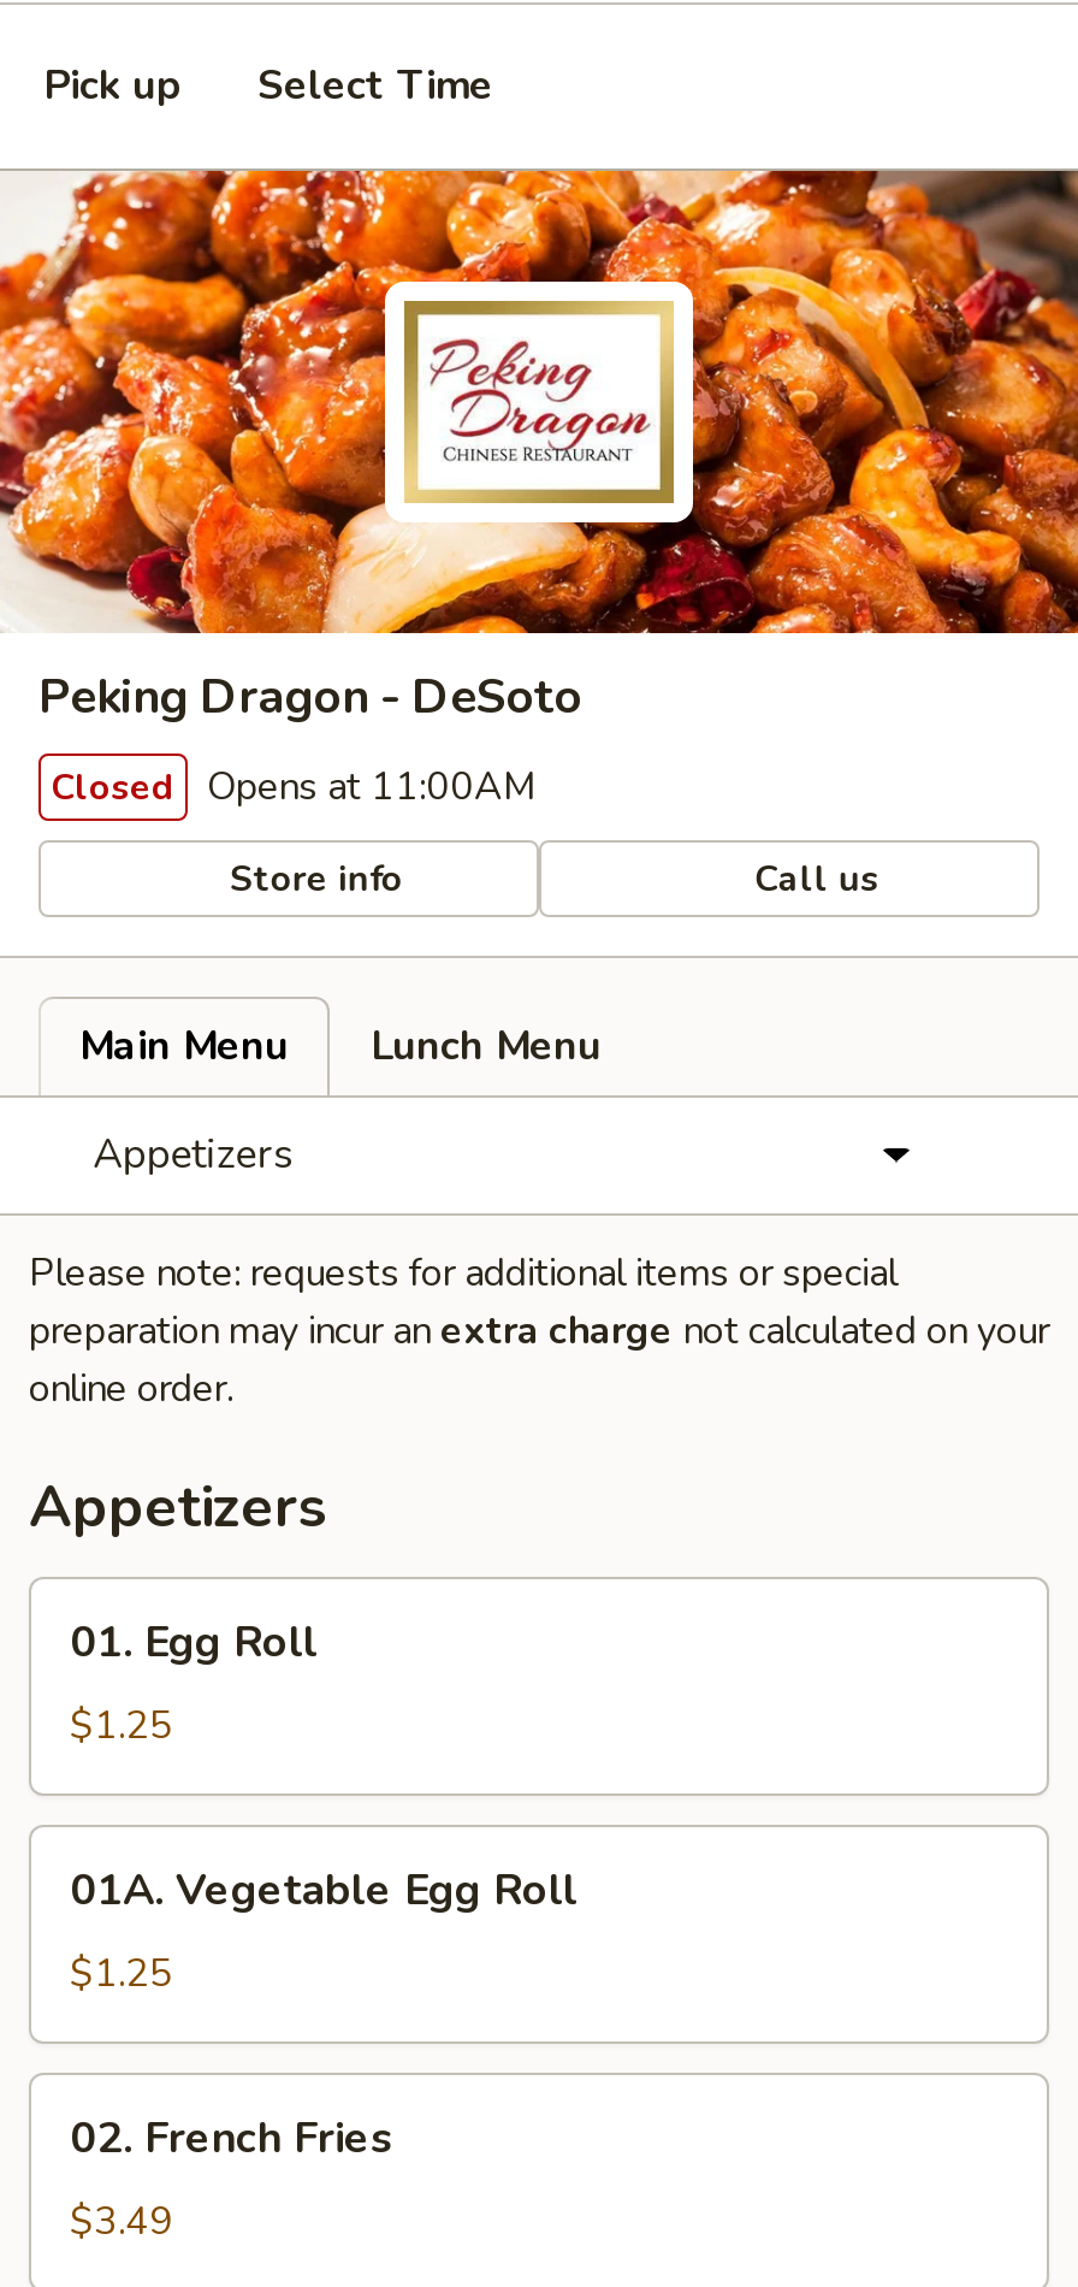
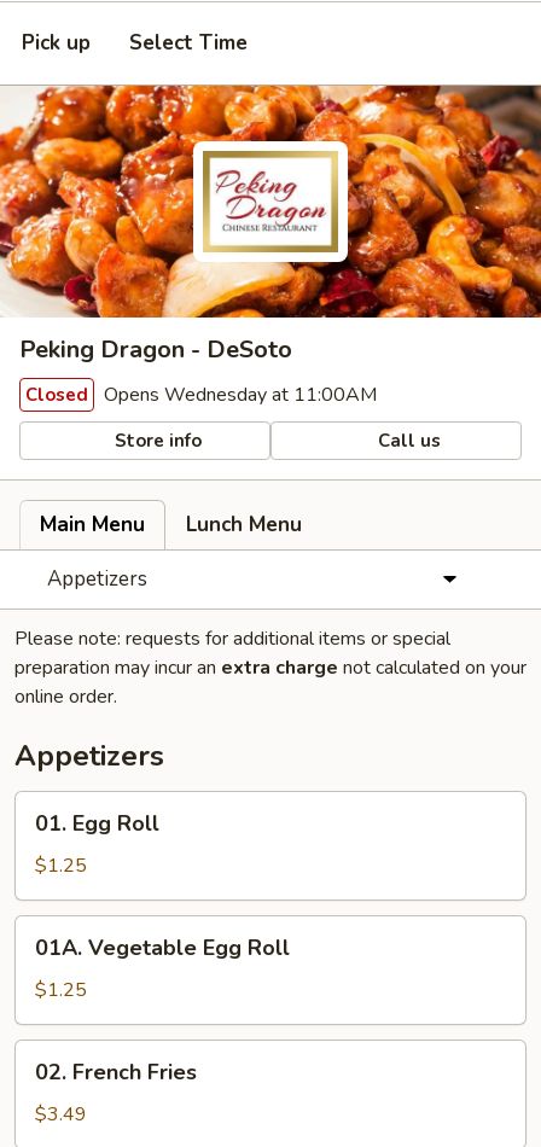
[51,761,537,814] Closed Opens at 11:00AM -> [25,382,377,408] Closed Opens Wednesday at 11:00AM

